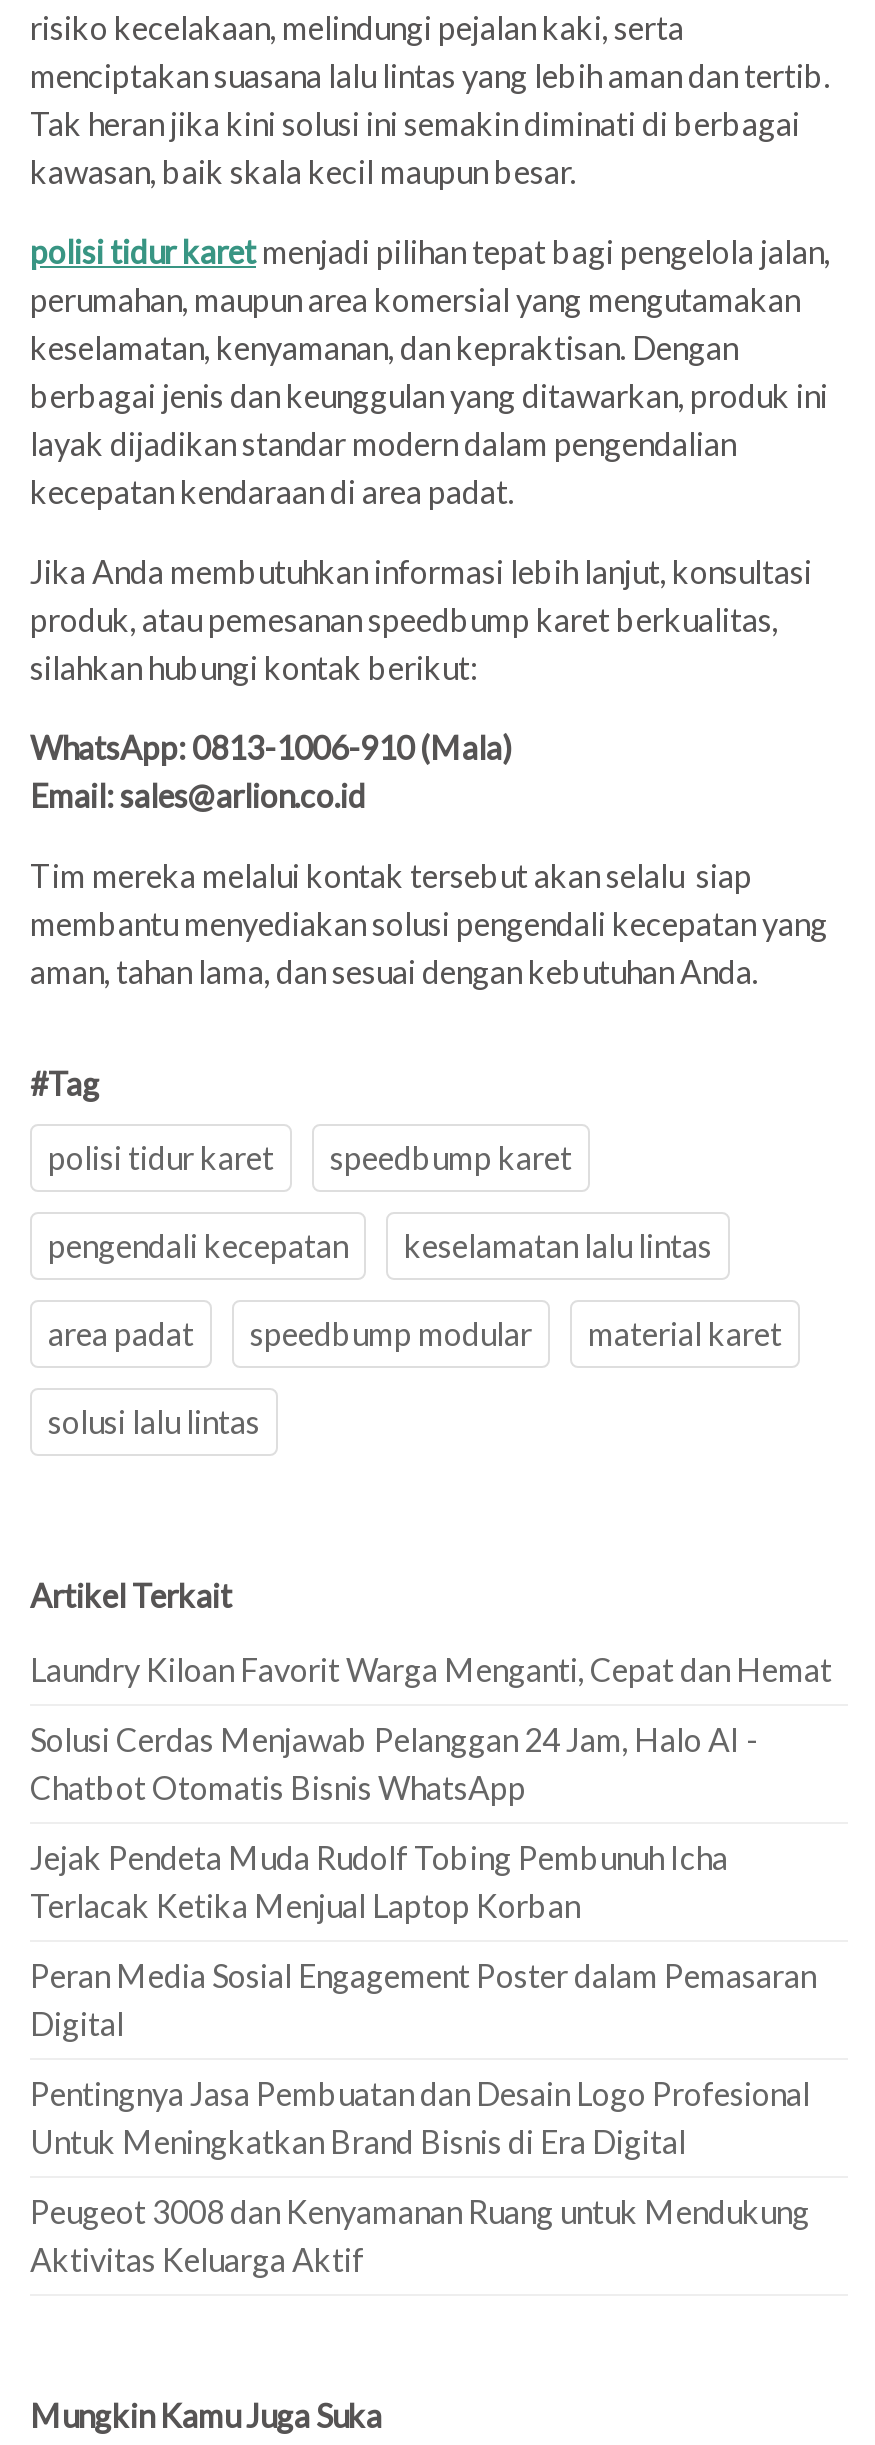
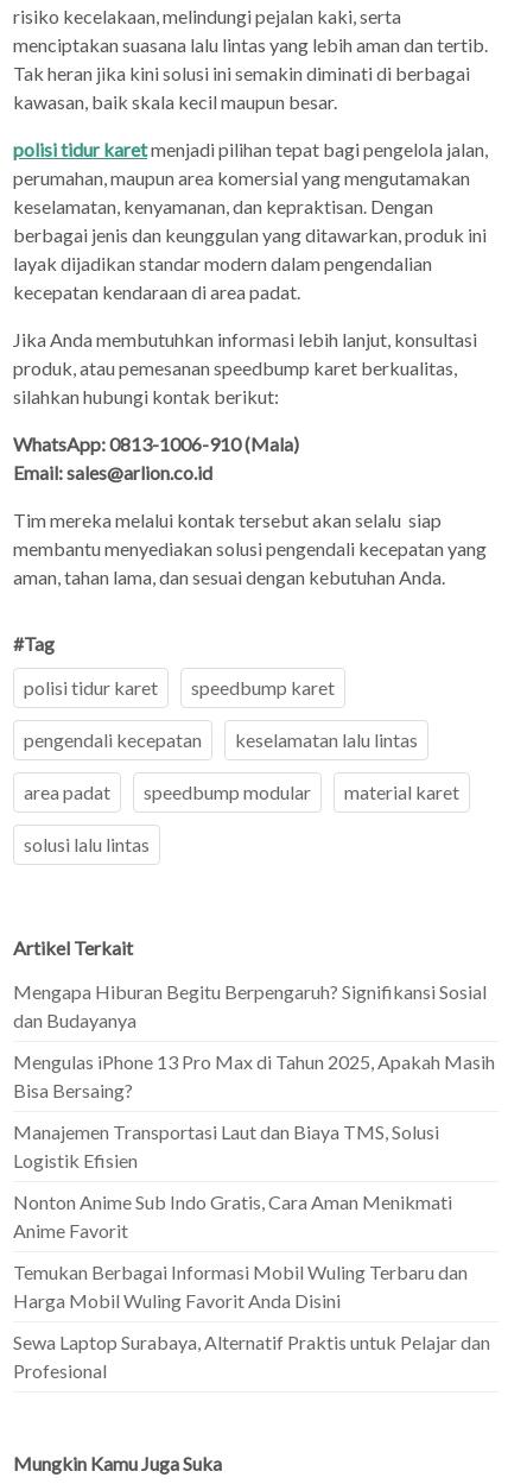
[30,1650,832,1688] Laundry Kiloan Favorit Warga Menganti, Cepat dan Hemat -> [13,980,487,1031] Mengapa Hiburan Begitu Berpengaruh? Signifikansi Sosial | dan Budayanya
[30,1720,758,1806] Solusi Cerdas Menjawab Pelanggan 24 Jam, Halo AI - | Chatbot Otomatis Bisnis WhatsApp -> [13,1050,495,1101] Mengulas iPhone 13 Pro Max di Tahun 2025, Apakah Masih | Bisa Bersaing?
[30,1838,728,1924] Jejak Pendeta Muda Rudolf Tobing Pembunuh Icha | Terlacak Ketika Menjual Laptop Korban -> [13,1120,439,1172] Manajemen Transportasi Laut dan Biaya TMS, Solusi | Logistik Efisien
[30,1956,816,2042] Peran Media Sosial Engagement Poster dalam Pemasaran | Digital -> [13,1191,452,1242] Nonton Anime Sub Indo Gratis, Cara Aman Menikmati | Anime Favorit
[30,2074,810,2160] Pentingnya Jasa Pembuatan dan Desain Logo Profesional | Untuk Meningkatkan Brand Bisnis di Era Digital -> [13,1261,468,1312] Temukan Berbagai Informasi Mobil Wuling Terbaru dan | Harga Mobil Wuling Favorit Anda Disini
[30,2192,810,2278] Peugeot 3008 dan Kenyamanan Ruang untuk Mendukung | Aktivitas Keluarga Aktif -> [13,1331,490,1382] Sewa Laptop Surabaya, Alternatif Praktis untuk Pelajar dan | Profesional

